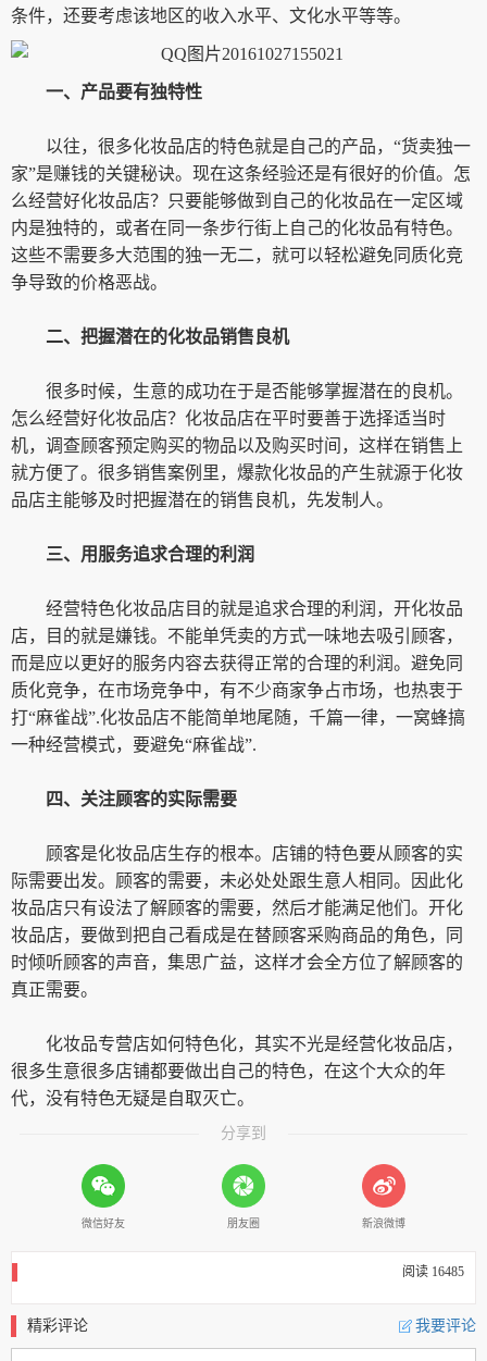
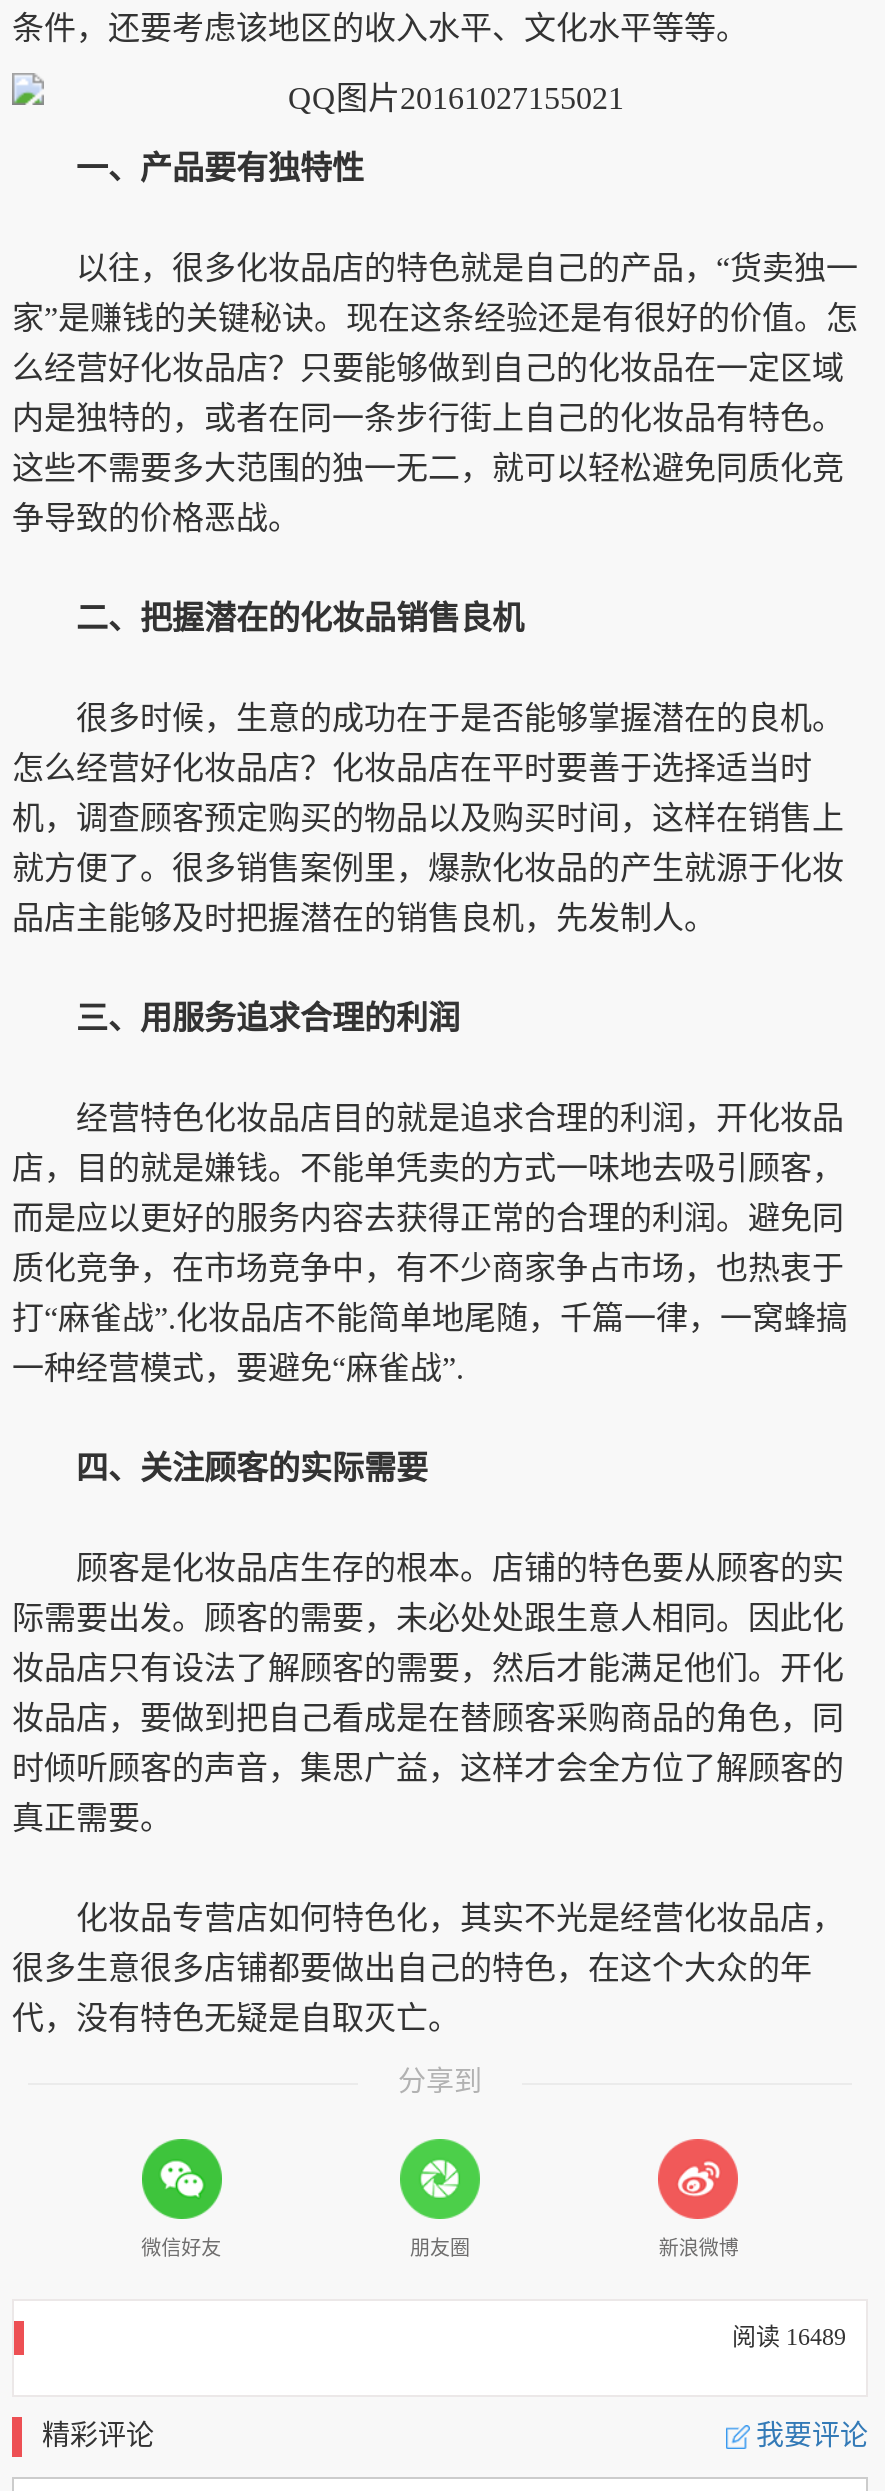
[402,1264,464,1279] 阅读 16485 -> [732,2323,846,2351] 阅读 16489

